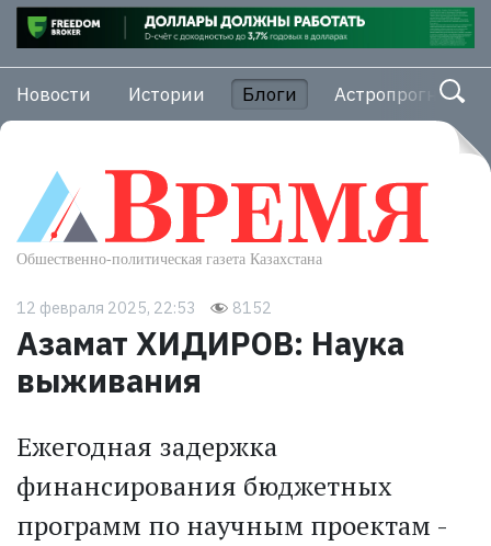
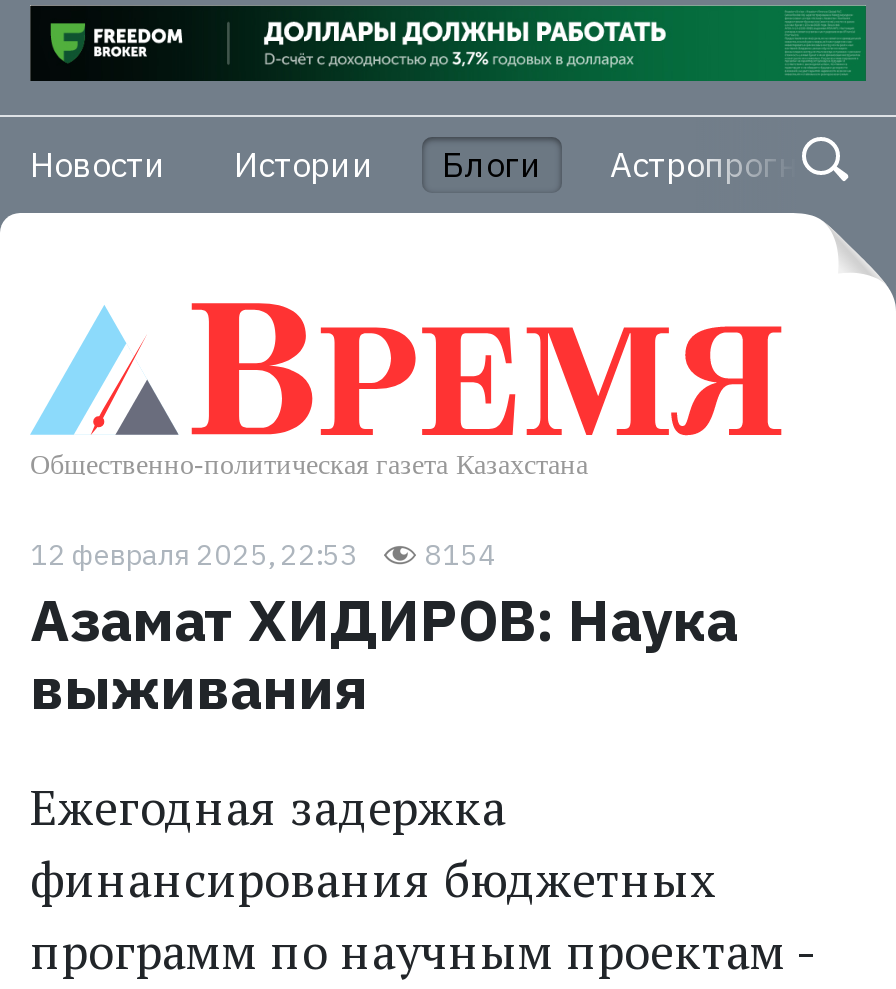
[16,297,272,318] 12 февраля 2025, 22:53 8152 -> [30,534,496,572] 12 февраля 2025, 22:53 8154

